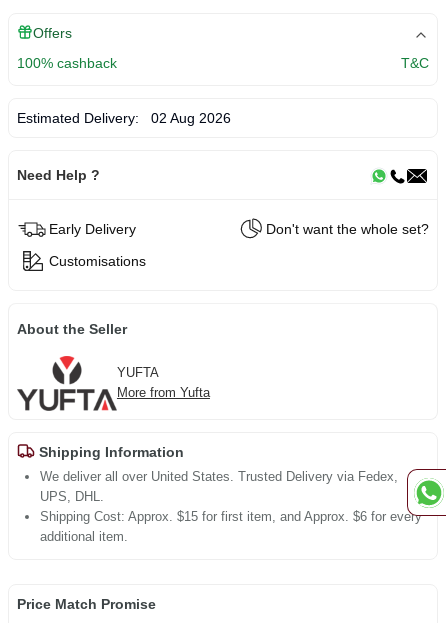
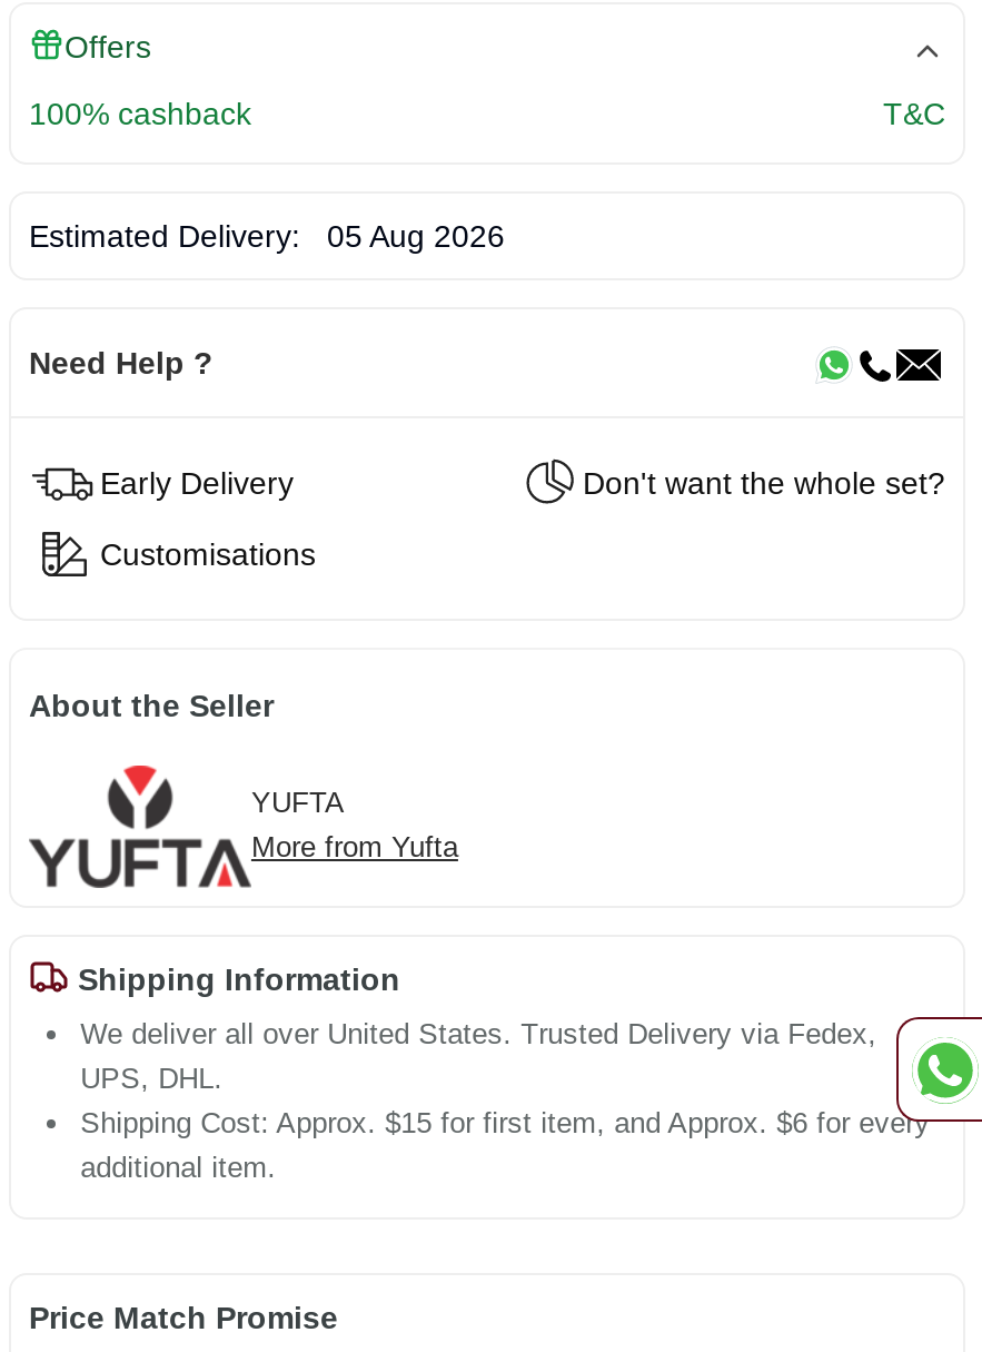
[17,110,231,126] Estimated Delivery: 02 Aug 2026 -> [29,219,505,255] Estimated Delivery: 05 Aug 2026

